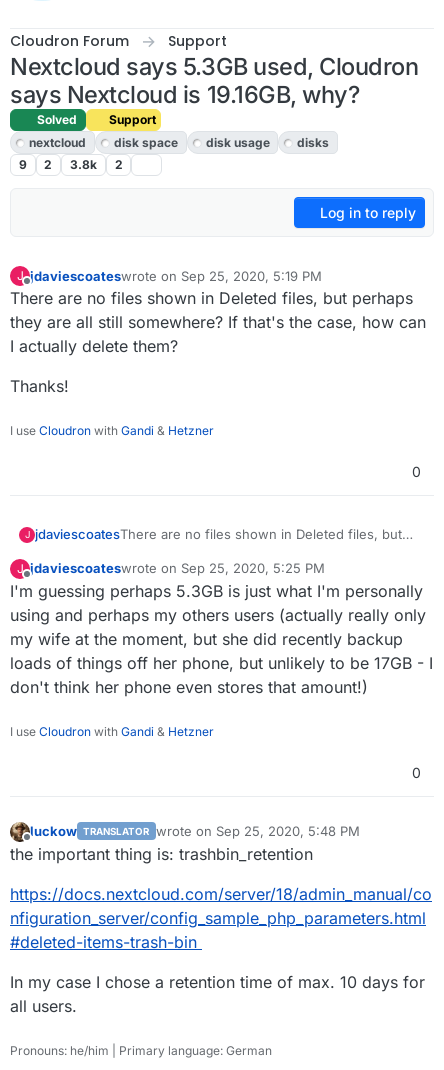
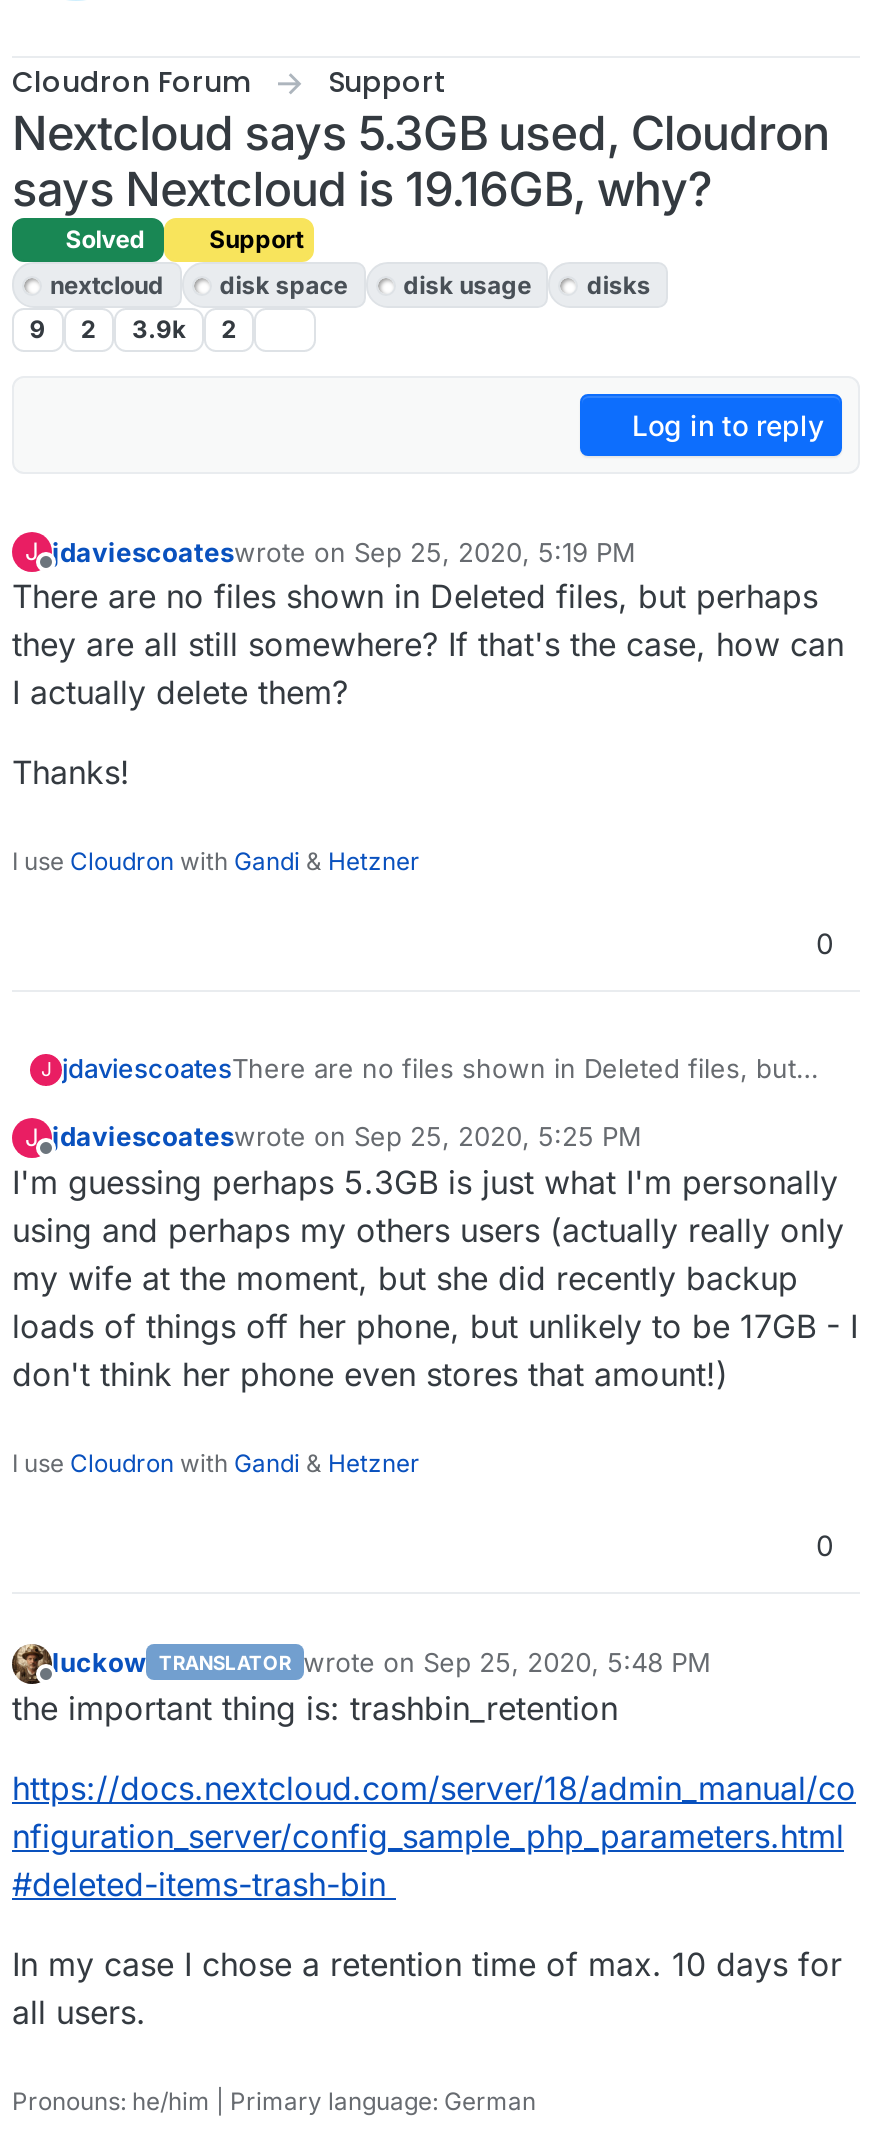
[19,157,123,172] 9 2 3.8k 2 -> [30,314,237,344] 9 2 3.9k 2

